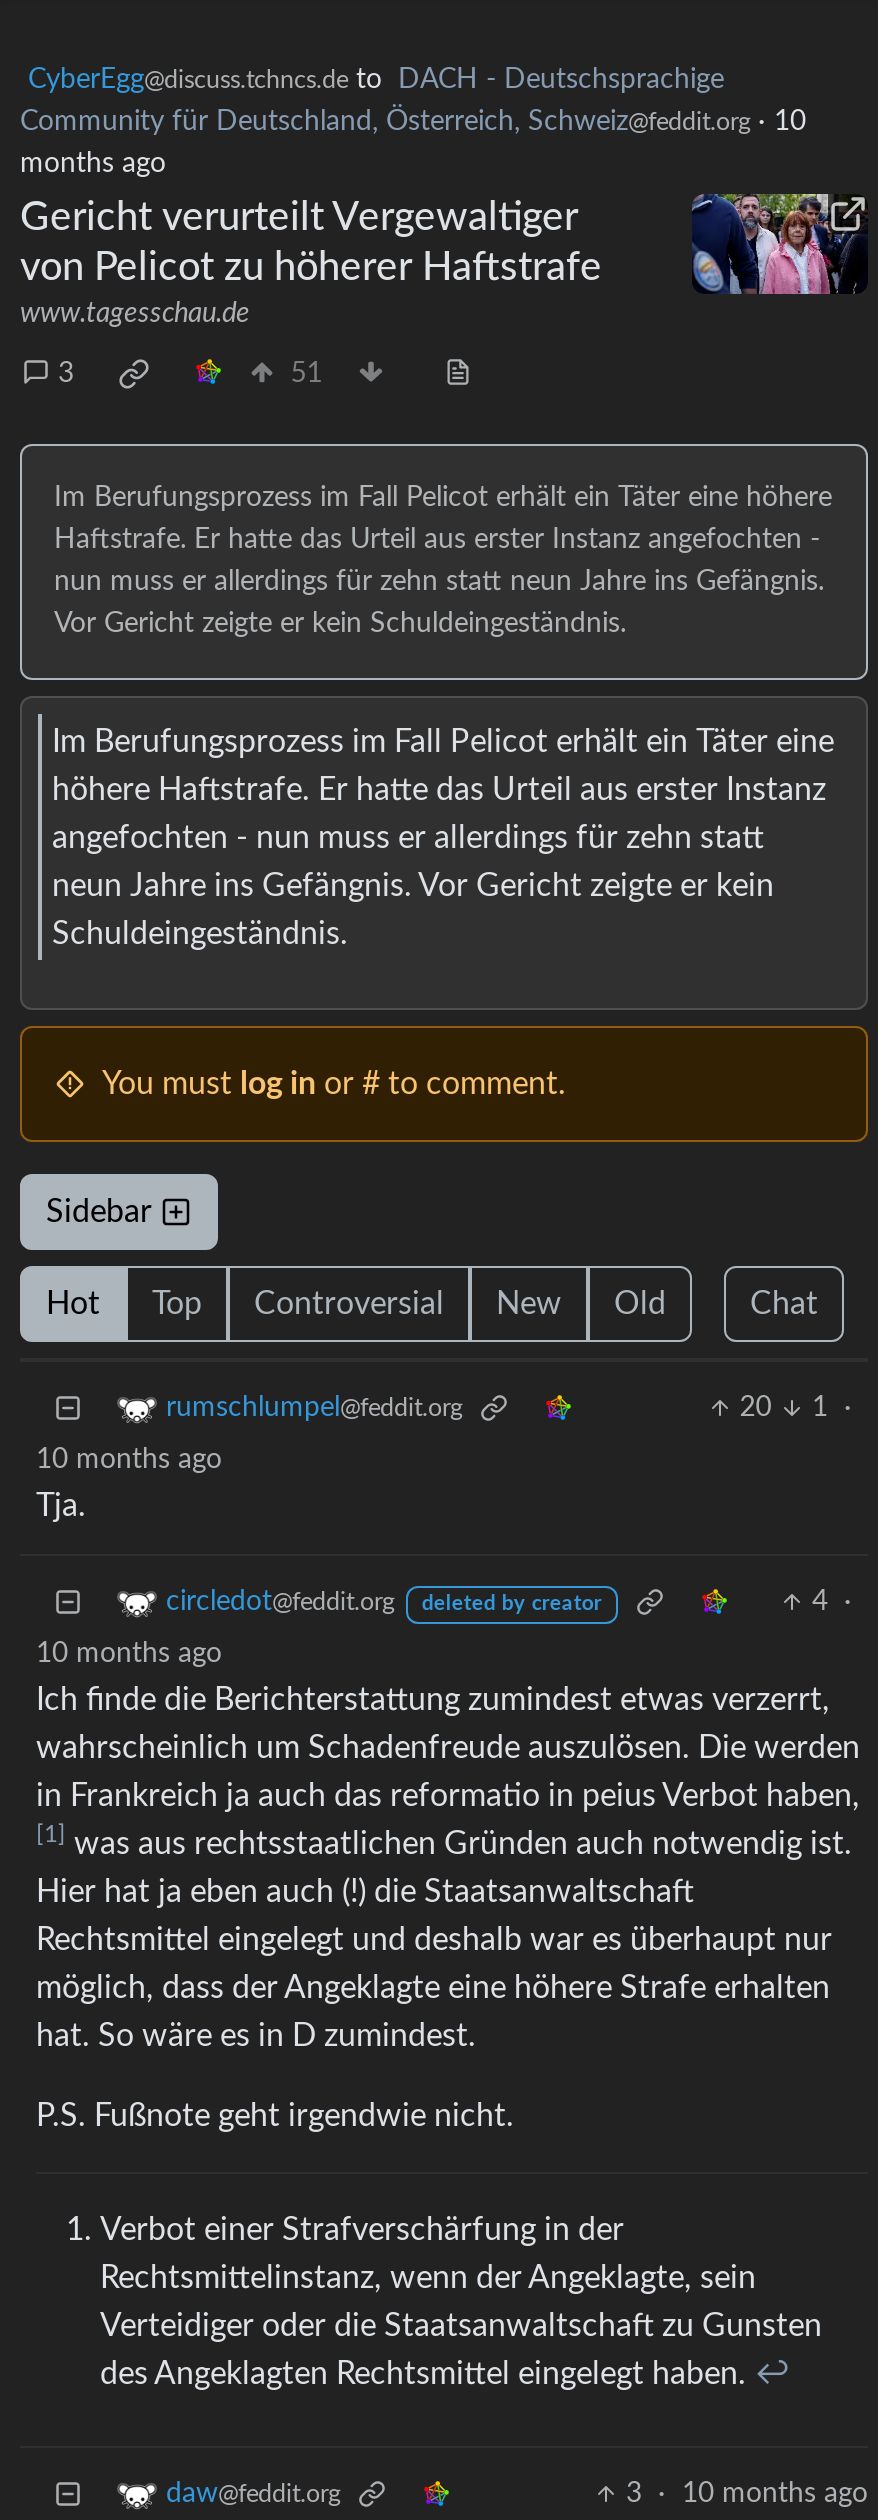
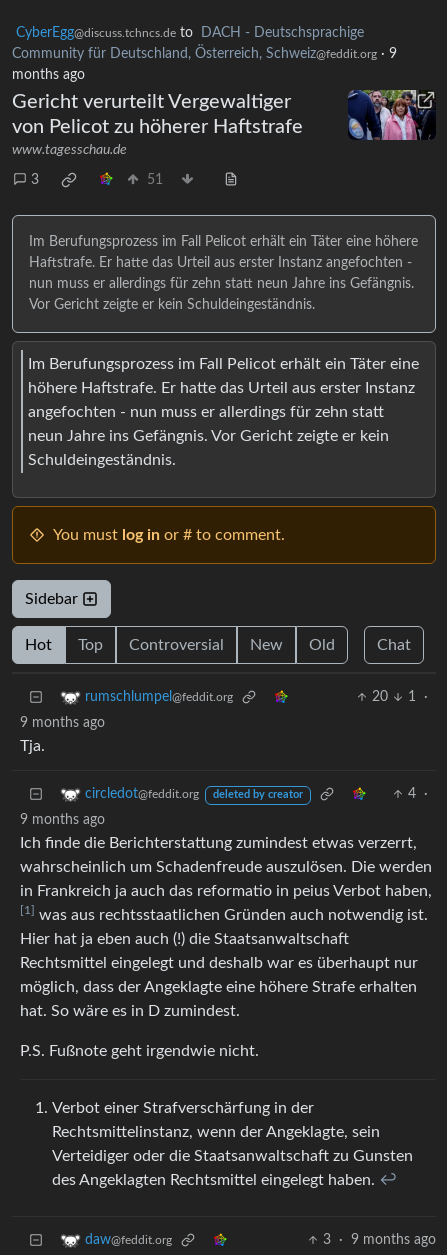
[20,108,806,136] Community für Deutschland, Österreich, Schweiz@feddit.org · 10 -> [12,47,397,61] Community für Deutschland, Österreich, Schweiz@feddit.org · 9
[36,1446,222,1474] 10 months ago -> [20,716,105,730] 9 months ago
[36,1640,222,1668] 10 months ago -> [20,813,105,827] 9 months ago
[626,2480,868,2508] 3 · 10 months ago -> [323,1233,436,1247] 3 · 9 months ago

